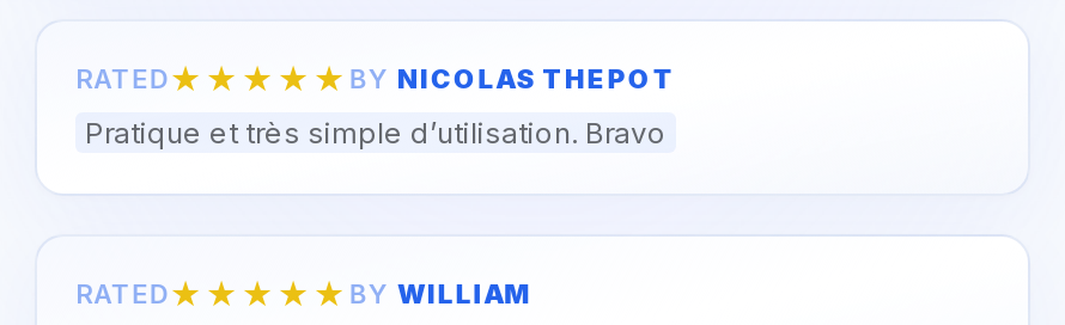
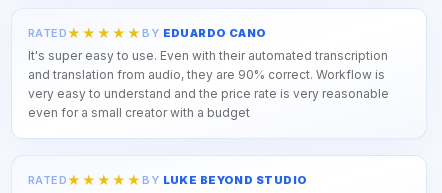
[349,62,675,96] BY NICOLAS THEPOT -> [142,26,267,40] BY EDUARDO CANO
[85,115,667,151] Pratique et très simple d’utilisation. Bravo -> [28,48,389,120] It's super easy to use. Even with their automated transcription | and translation from audio, they are 90% correct. Workflow is | very easy to understand and the price rate is very reasonable | even for a small creator with a budget
[349,277,532,311] BY WILLIAM -> [142,173,307,187] BY LUKE BEYOND STUDIO

